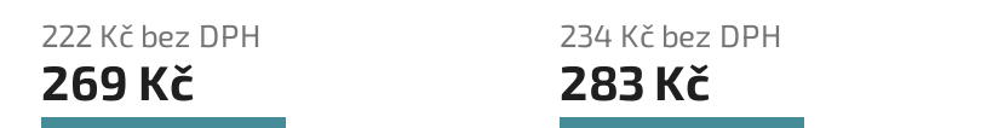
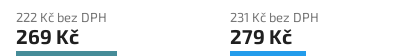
[560,17,782,111] 234 Kč bez DPH | 283 Kč -> [230,9,319,48] 231 Kč bez DPH | 279 Kč

